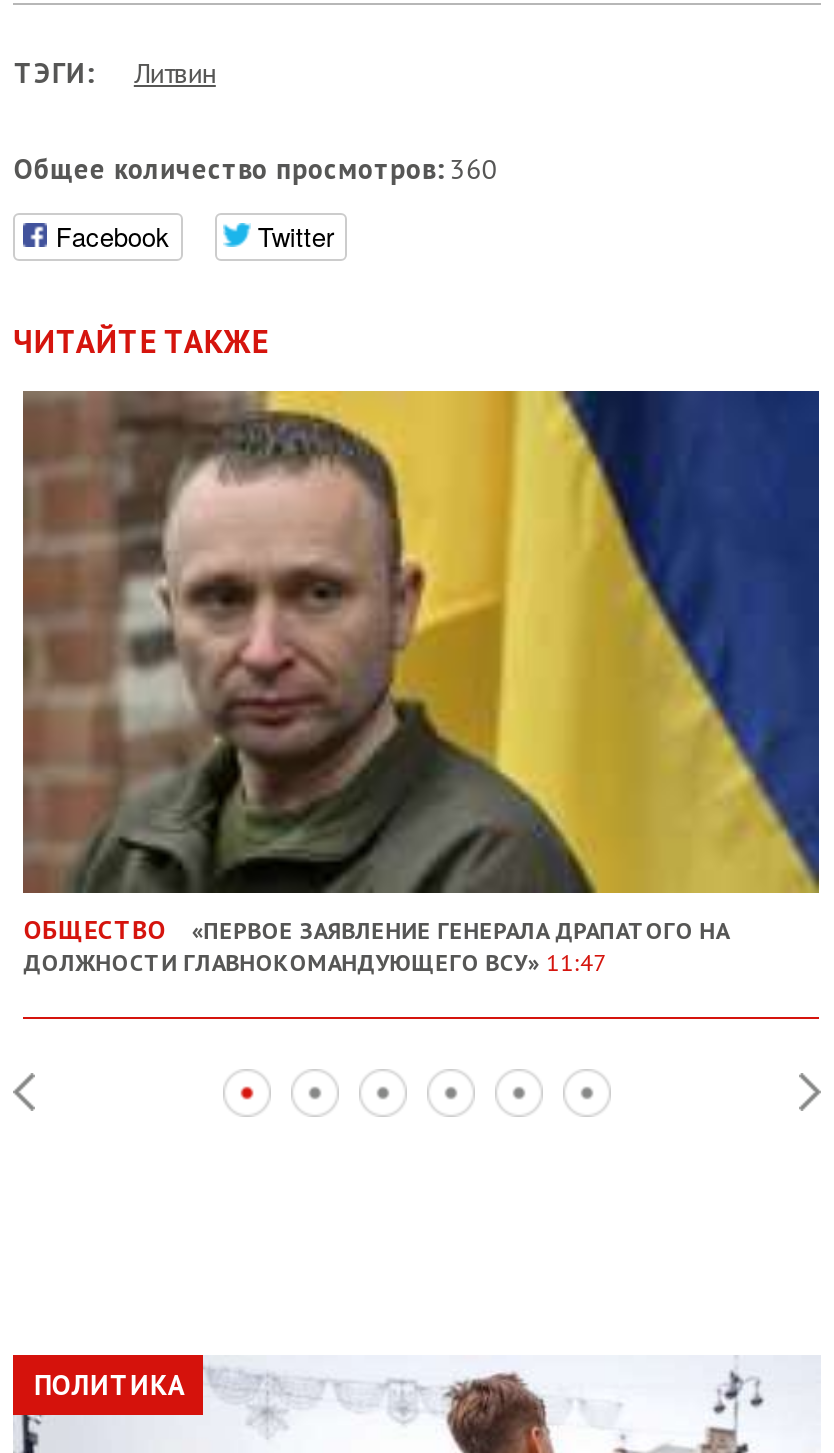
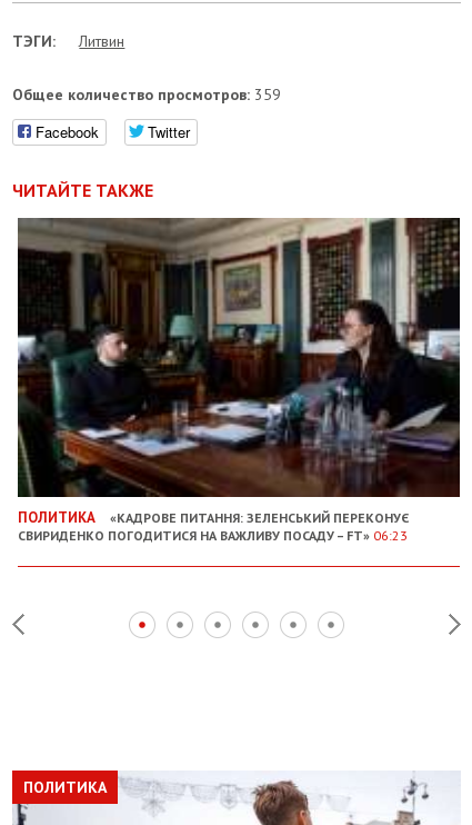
[14,152,498,188] Общее количество просмотров: 360 -> [13,85,281,105] Общее количество просмотров: 359
[21,389,821,977] [image] | ОБЩЕСТВО | «ПЕРВОЕ ЗАЯВЛЕНИЕ ГЕНЕРАЛА ДРАПАТОГО НА | ДОЛЖНОСТИ ГЛАВНОКОМАНДУЮЩЕГО ВСУ» 11:47 -> [17,217,461,544] [image] | ПОЛИТИКА | «КАДРОВЕ ПИТАННЯ: ЗЕЛЕНСЬКИЙ ПЕРЕКОНУЄ | СВИРИДЕНКО ПОГОДИТИСЯ НА ВАЖЛИВУ ПОСАДУ – FT» 06:23

